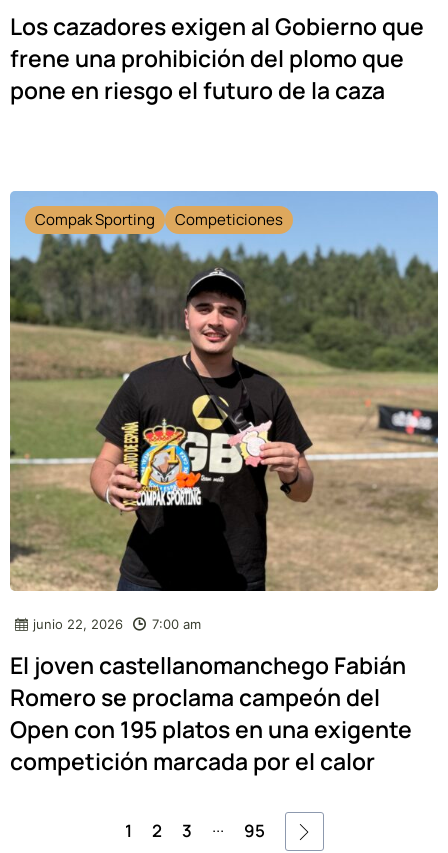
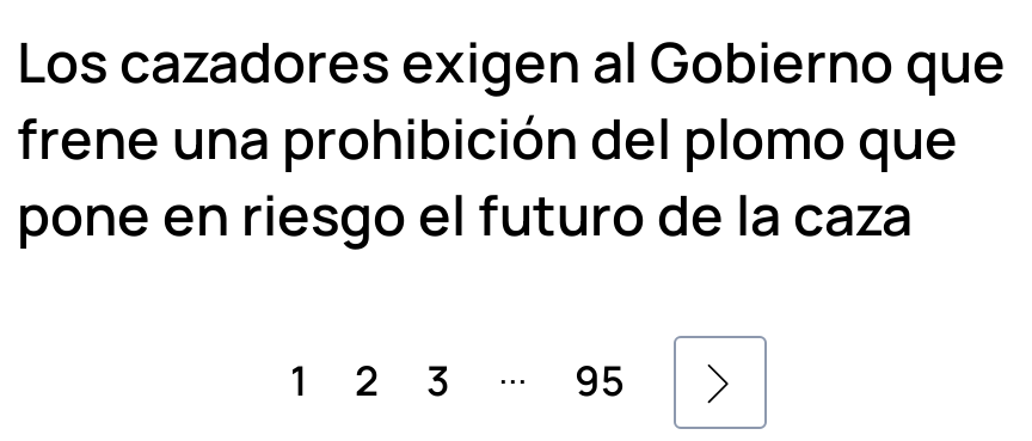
[9,190,439,592] [image] | Compak Sporting | Competiciones -> none
[10,616,412,777] junio 22, 2026 | 7:00 am | El joven castellanomanchego Fabián | Romero se proclama campeón del | Open con 195 platos en una exigente | competición marcada por el calor -> none

